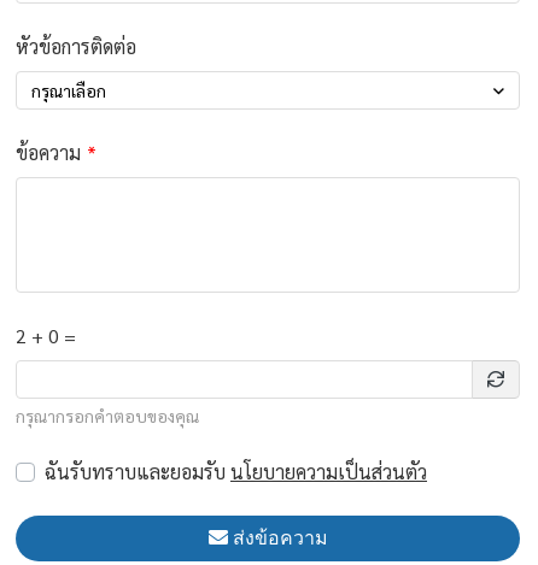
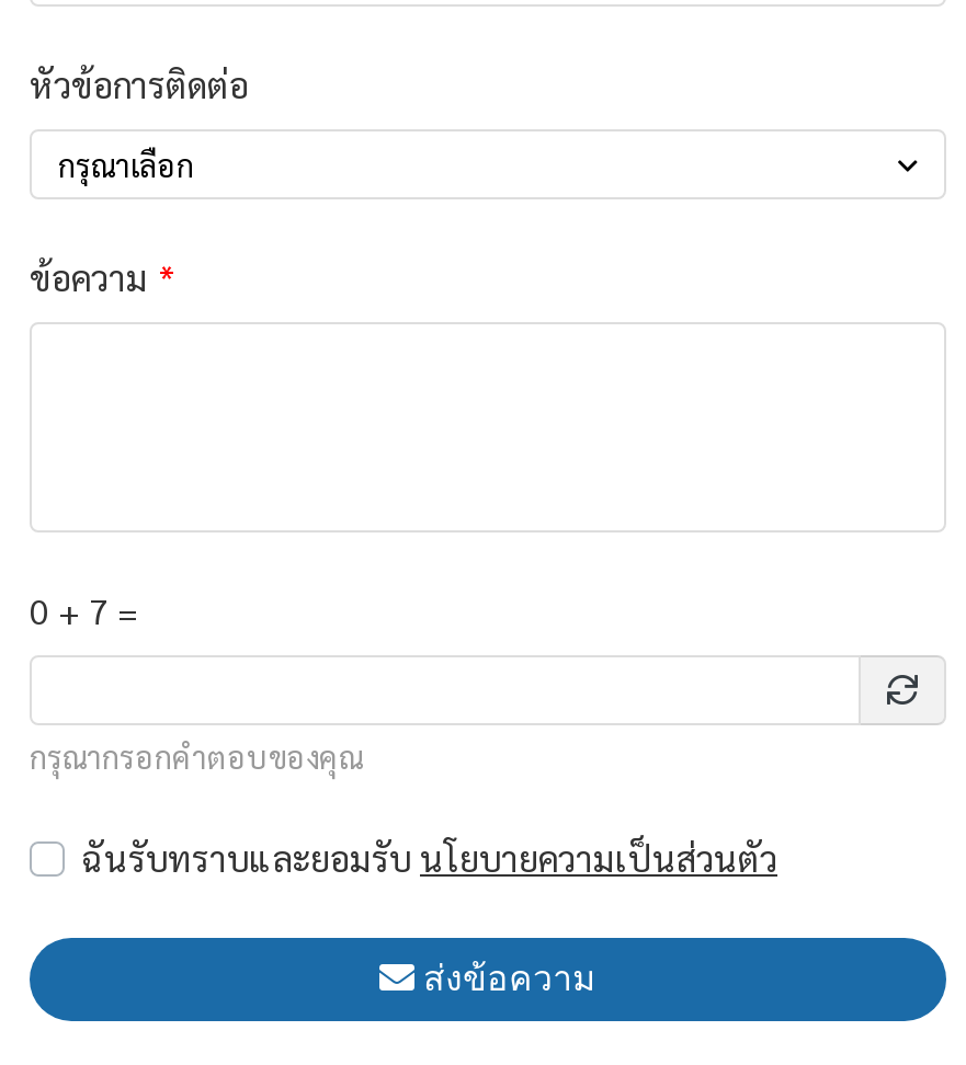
[16,323,76,348] 2 + 0 = -> [30,587,139,633] 0 + 7 =

